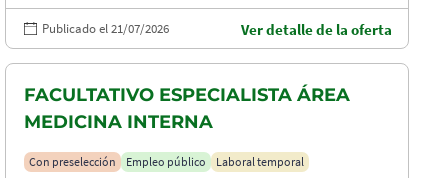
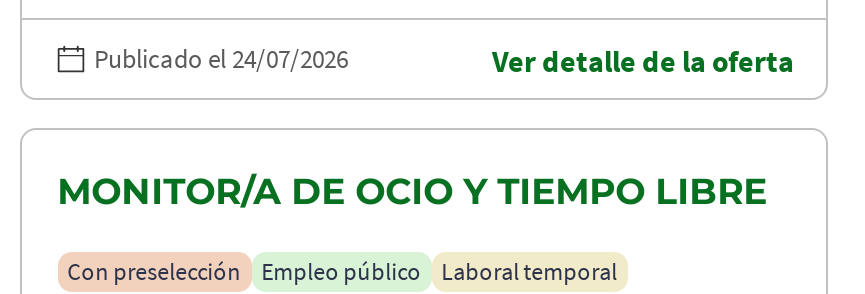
[42,20,169,37] Publicado el 21/07/2026 -> [94,42,348,76] Publicado el 24/07/2026
[24,84,350,133] FACULTATIVO ESPECIALISTA ÁREA | MEDICINA INTERNA -> [57,169,767,213] MONITOR/A DE OCIO Y TIEMPO LIBRE

